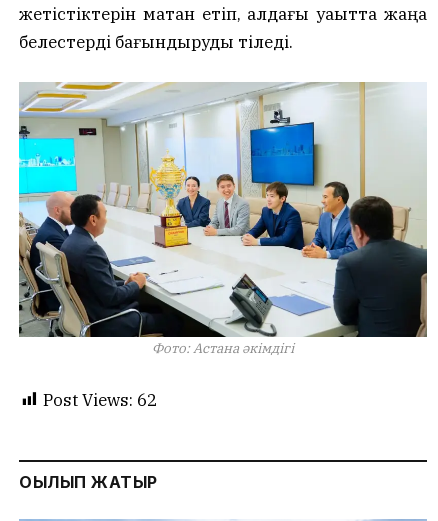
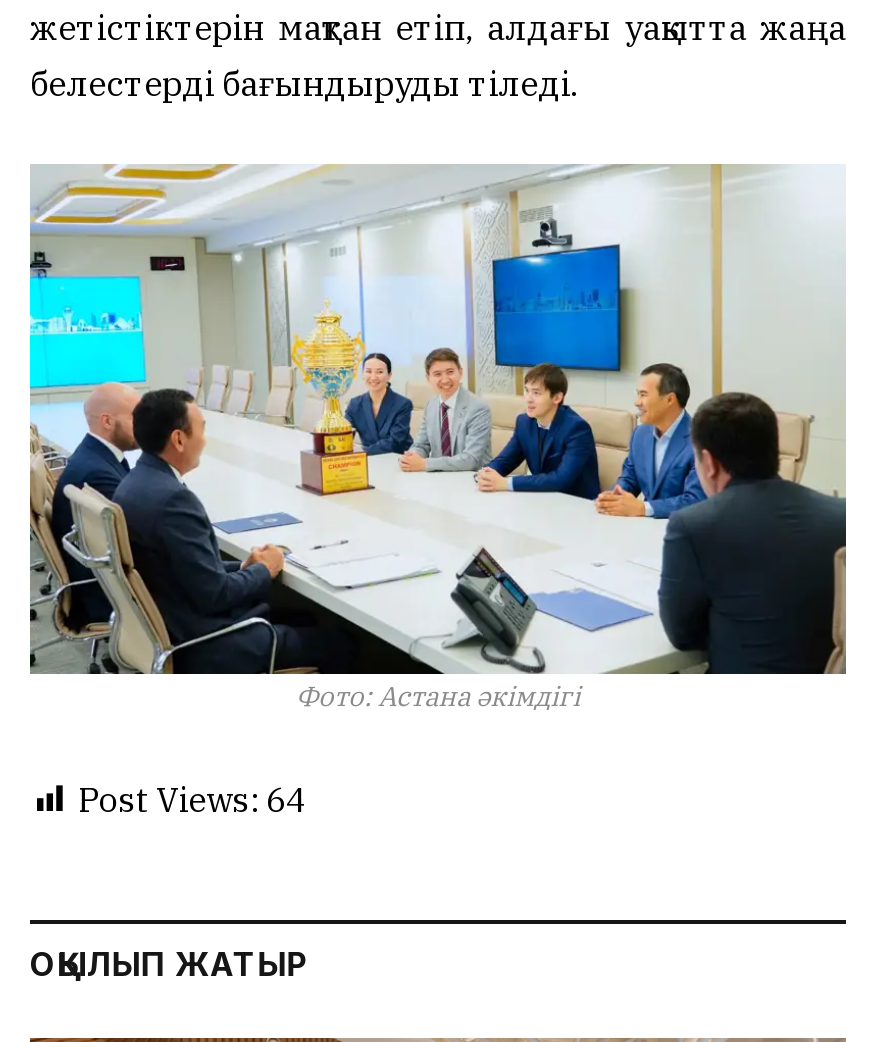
[43,388,157,410] Post Views: 62 -> [78,777,306,821] Post Views: 64

